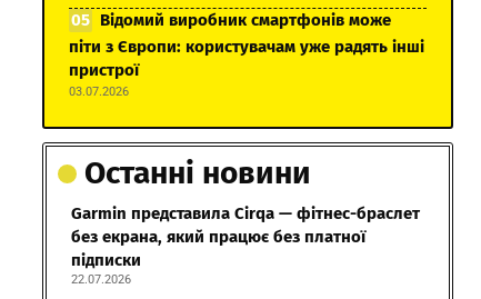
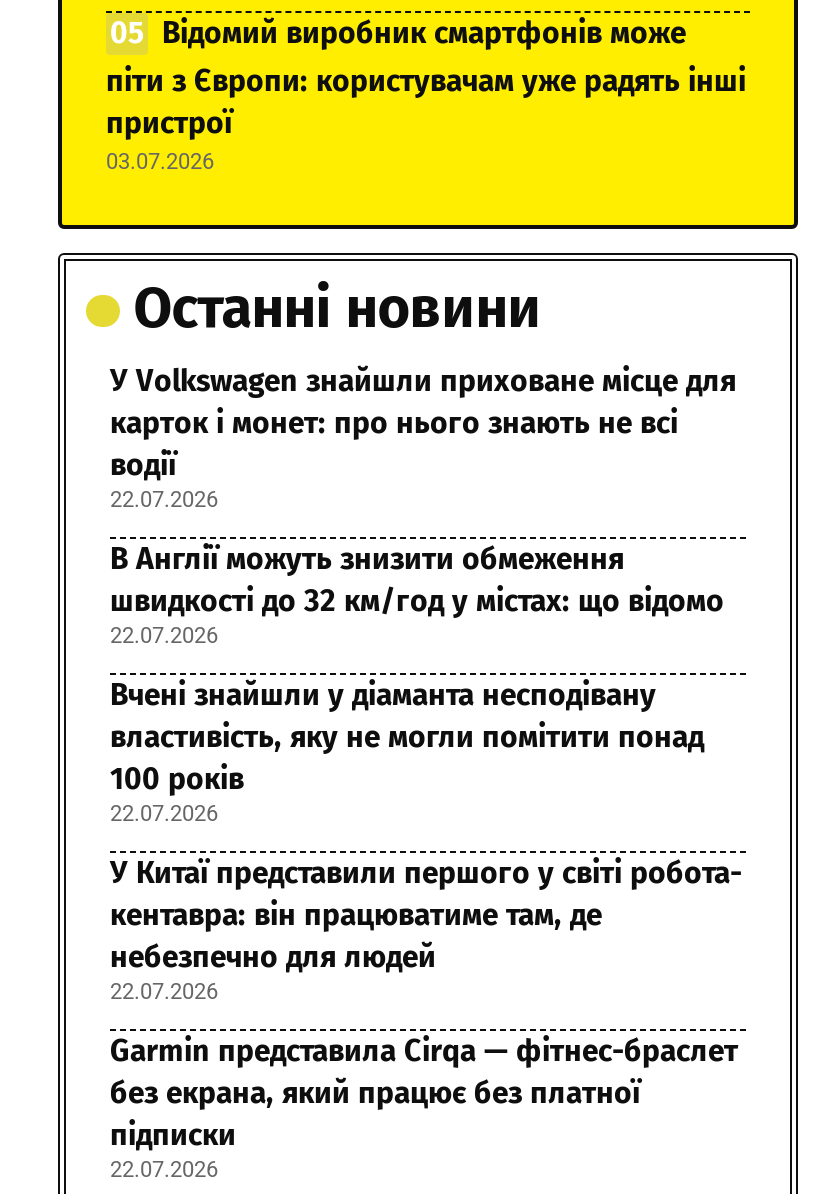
none -> [110,363,742,1005] У Volkswagen знайшли приховане місце для | карток і монет: про нього знають не всі | водії | 22.07.2026 | В Англії можуть знизити обмеження | швидкості до 32 км/год у містах: що відомо | 22.07.2026 | Вчені знайшли у діаманта несподівану | властивість, яку не могли помітити понад | 100 років | 22.07.2026 | У Китаї представили першого у світі робота- | кентавра: він працюватиме там, де | небезпечно для людей | 22.07.2026

